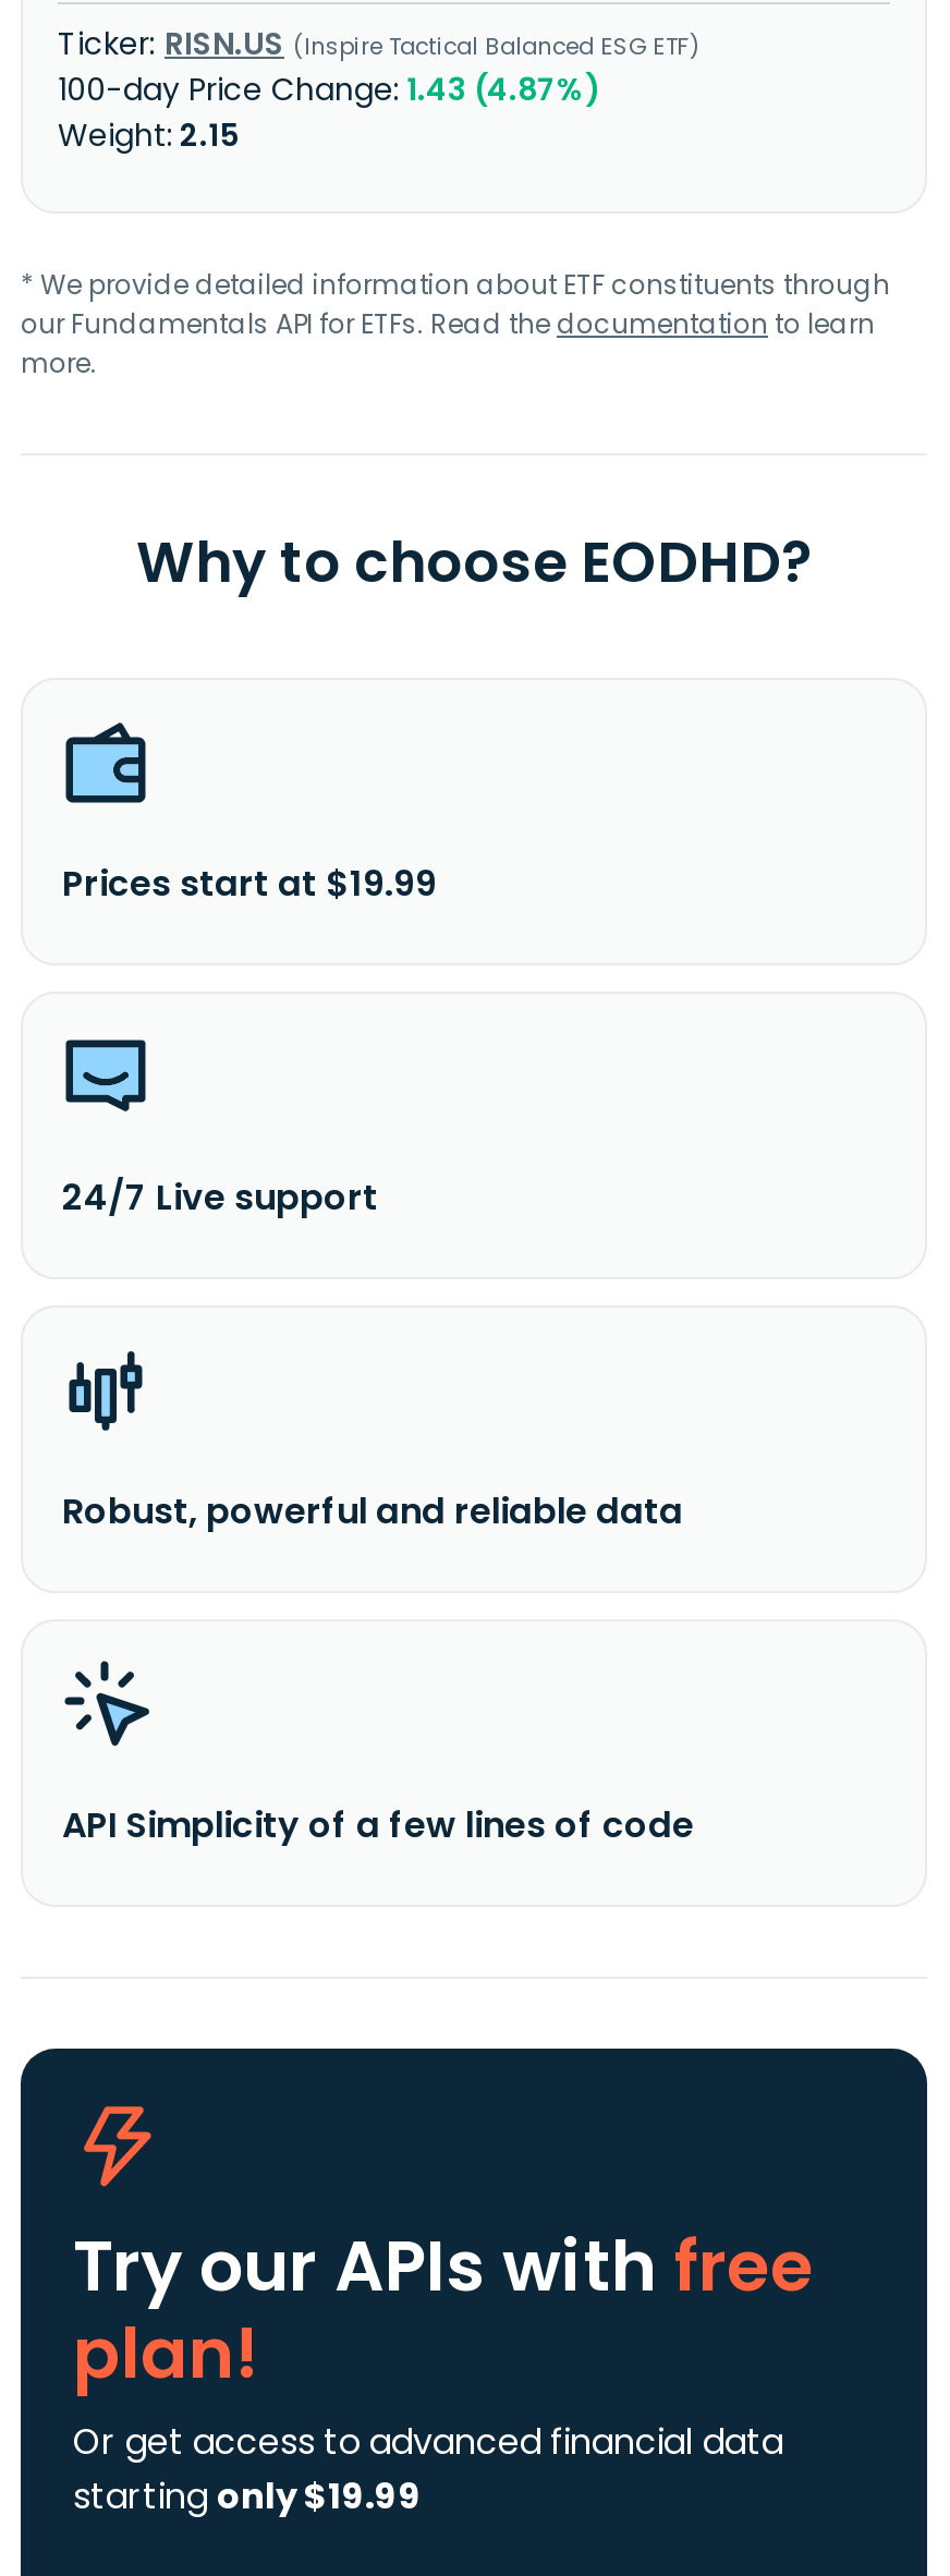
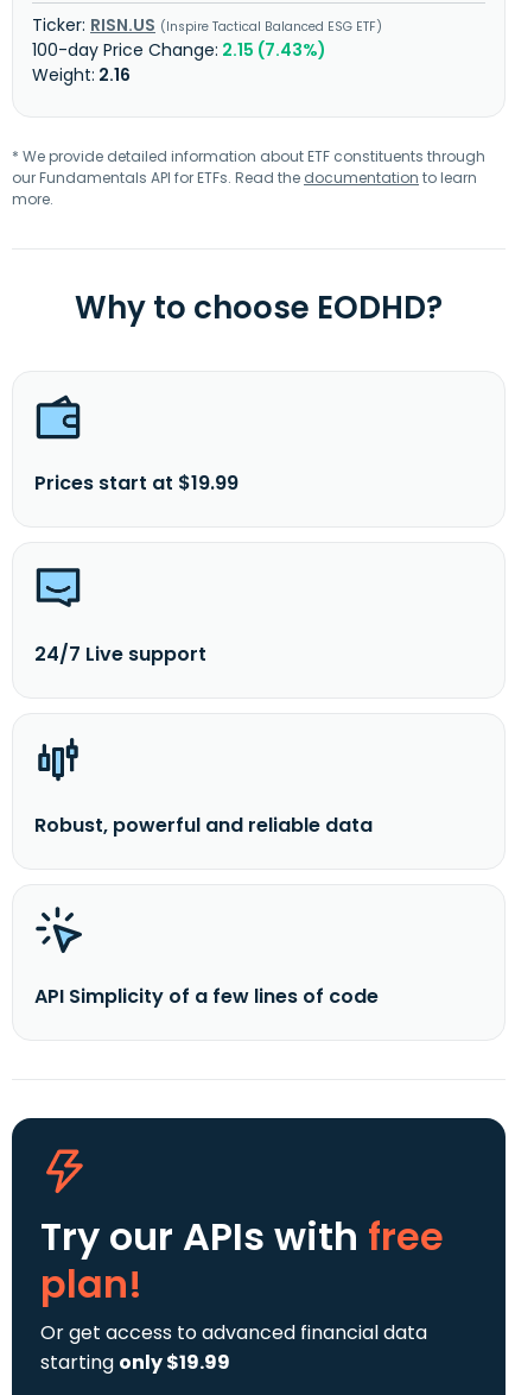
[400,68,600,111] 1.43 (4.87%) -> [218,38,326,62] 2.15 (7.43%)
[173,113,239,157] 2.15 -> [95,63,131,87] 2.16

